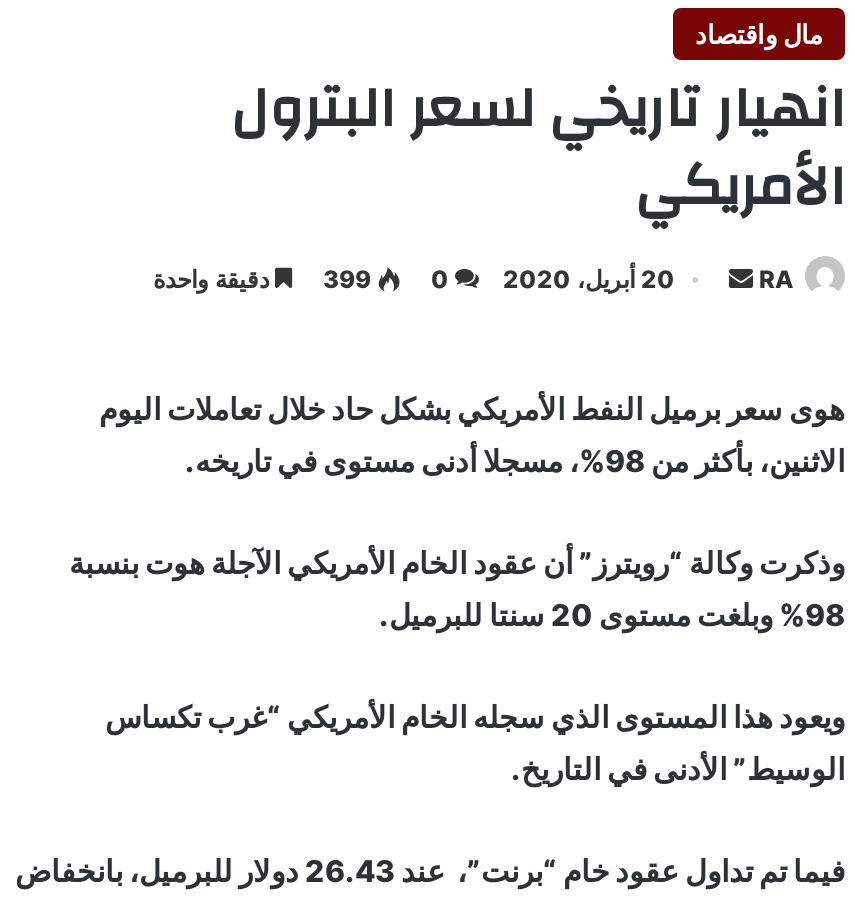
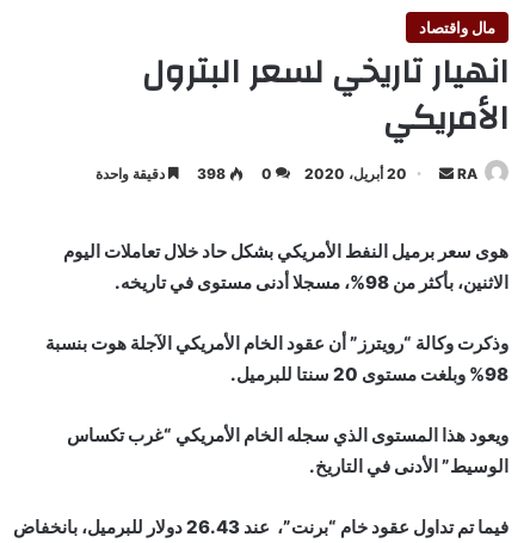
[153,264,449,294] 0 399 دقيقة واحدة -> [95,165,272,183] 0 398 دقيقة واحدة

